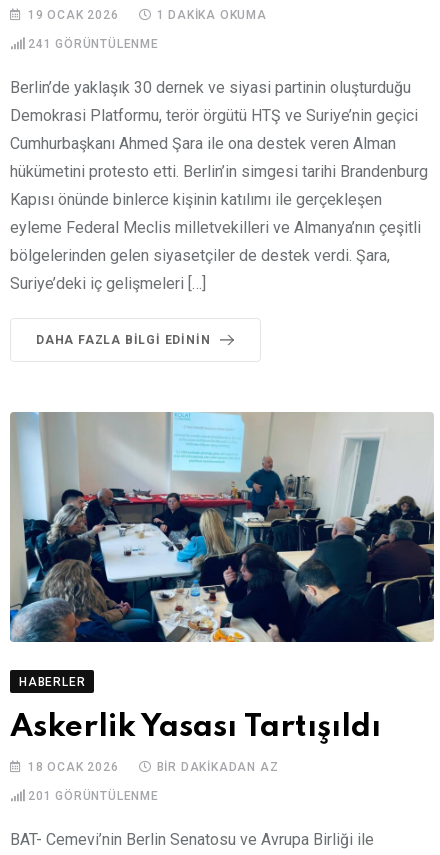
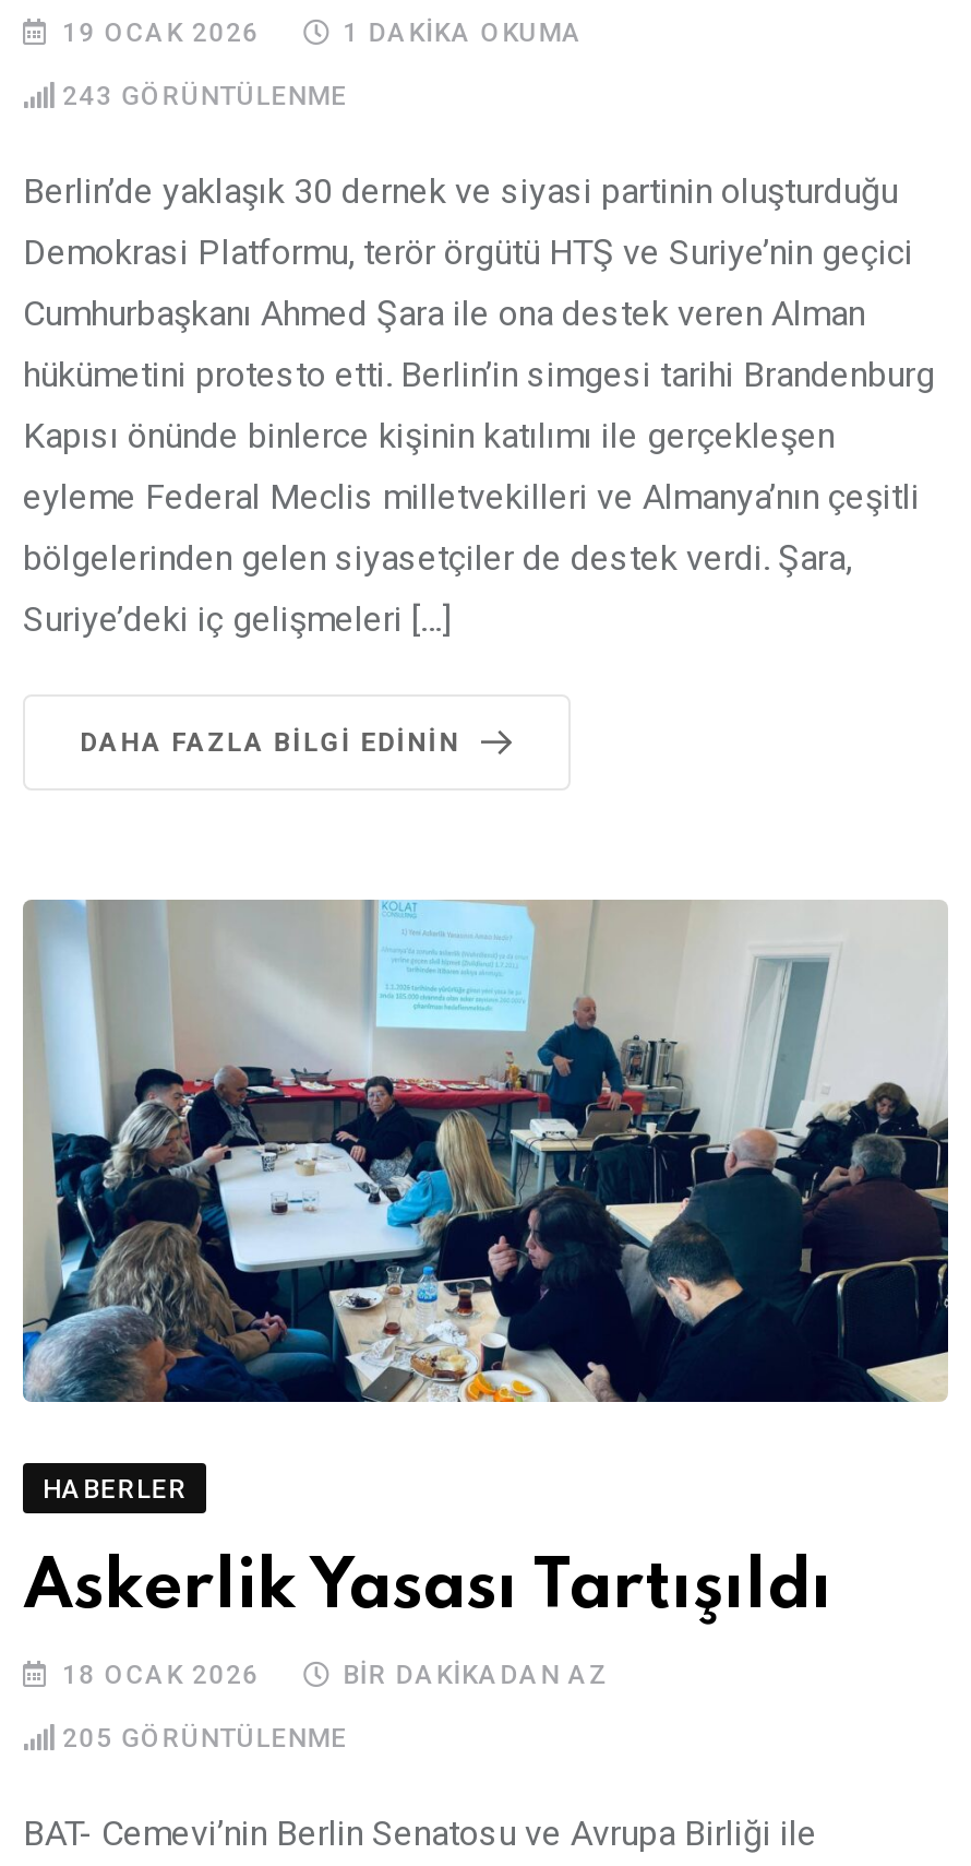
[28,37,159,51] 241 GÖRÜNTÜLENME -> [62,82,348,112] 243 GÖRÜNTÜLENME
[28,789,159,803] 201 GÖRÜNTÜLENME -> [62,1723,348,1754] 205 GÖRÜNTÜLENME

